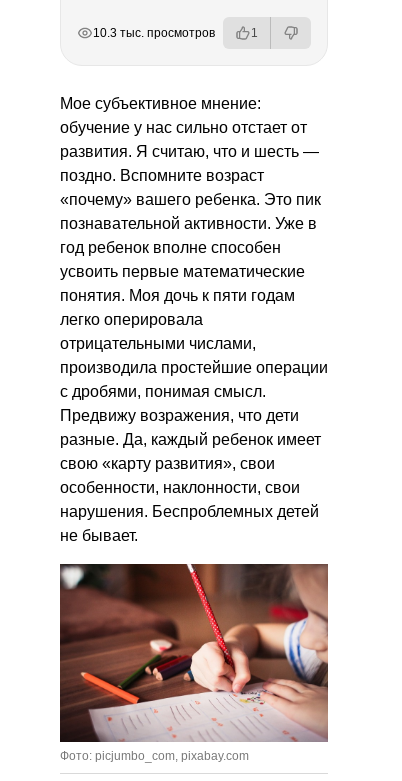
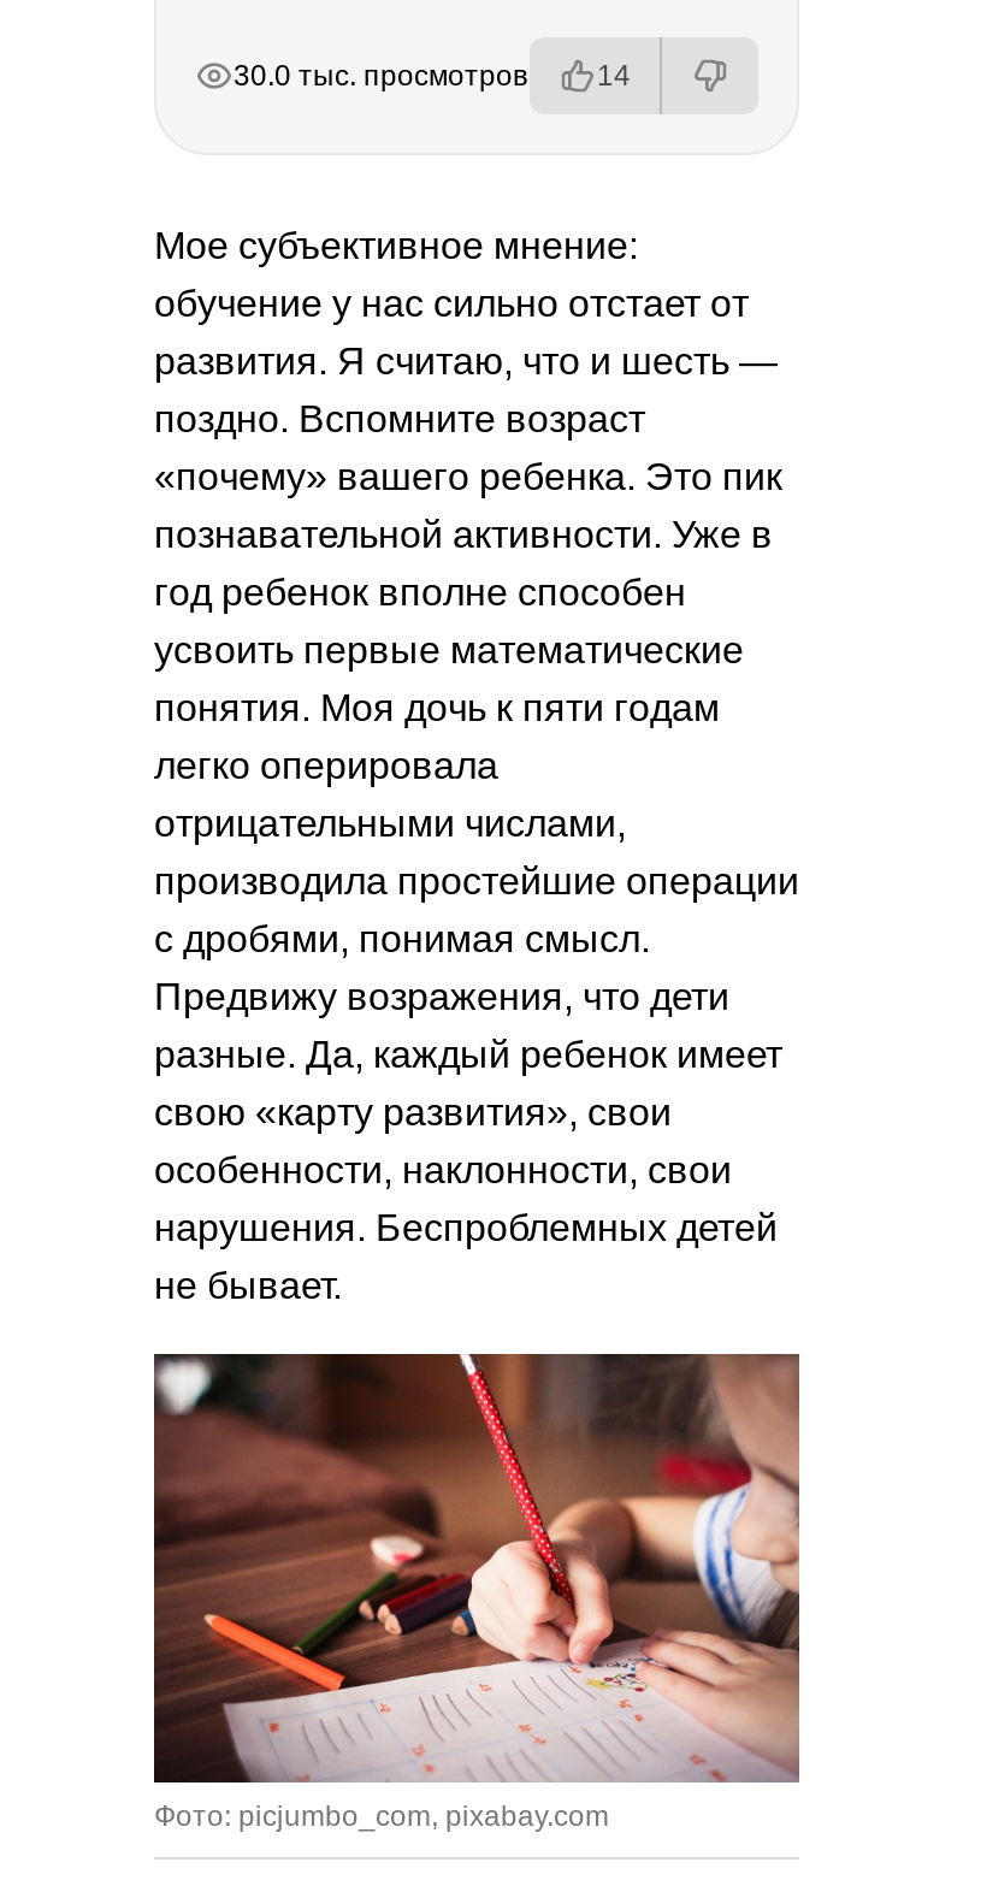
[93,26,215,40] 10.3 тыс. просмотров -> [234,58,527,92] 30.0 тыс. просмотров
[251,26,258,40] 1 -> [597,58,631,92] 14

